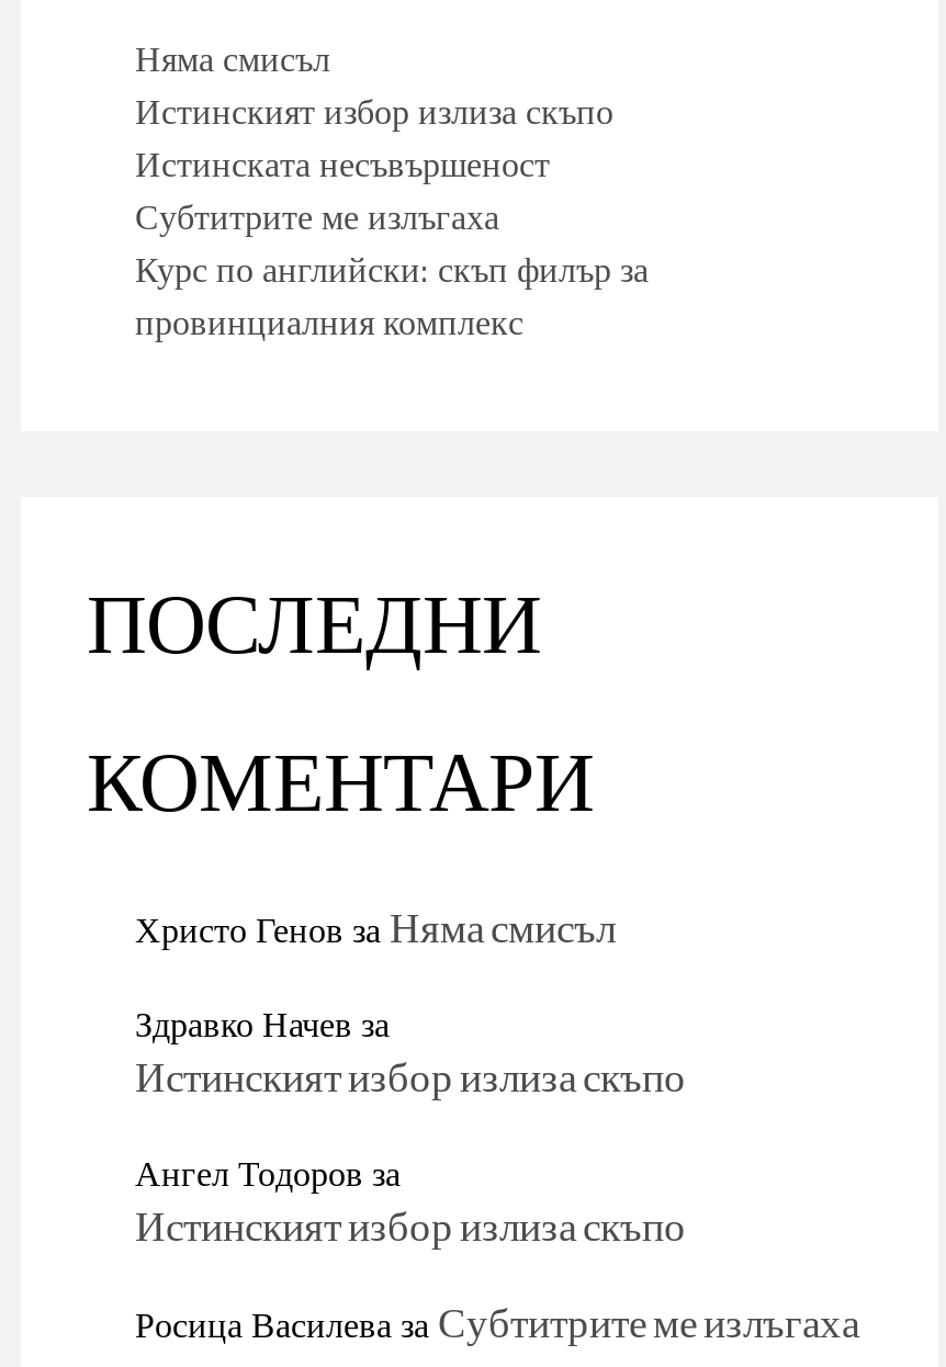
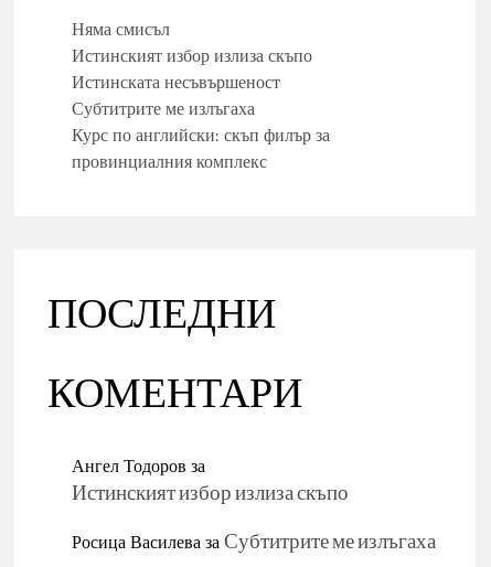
[135,896,686,1105] Христо Генов заНяма смисъл | Здравко Начев за | Истинският избор излиза скъпо -> none

